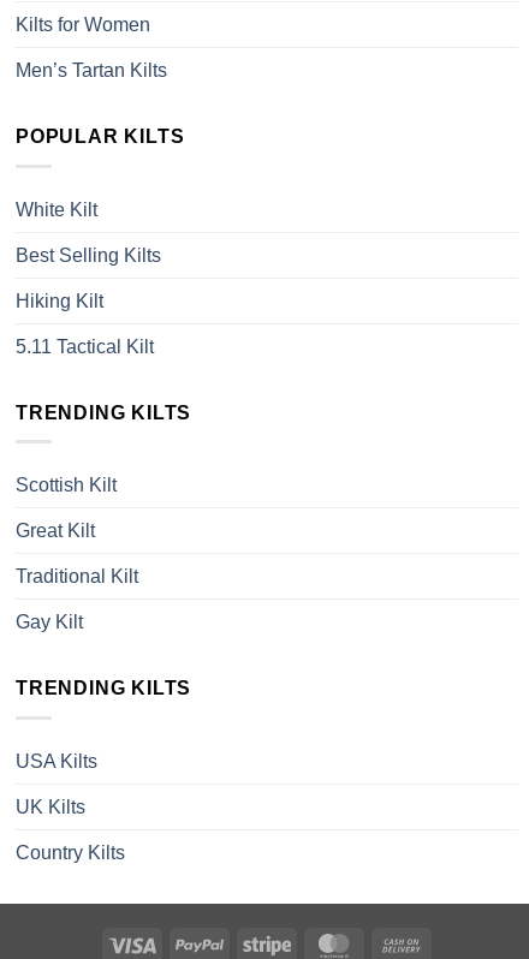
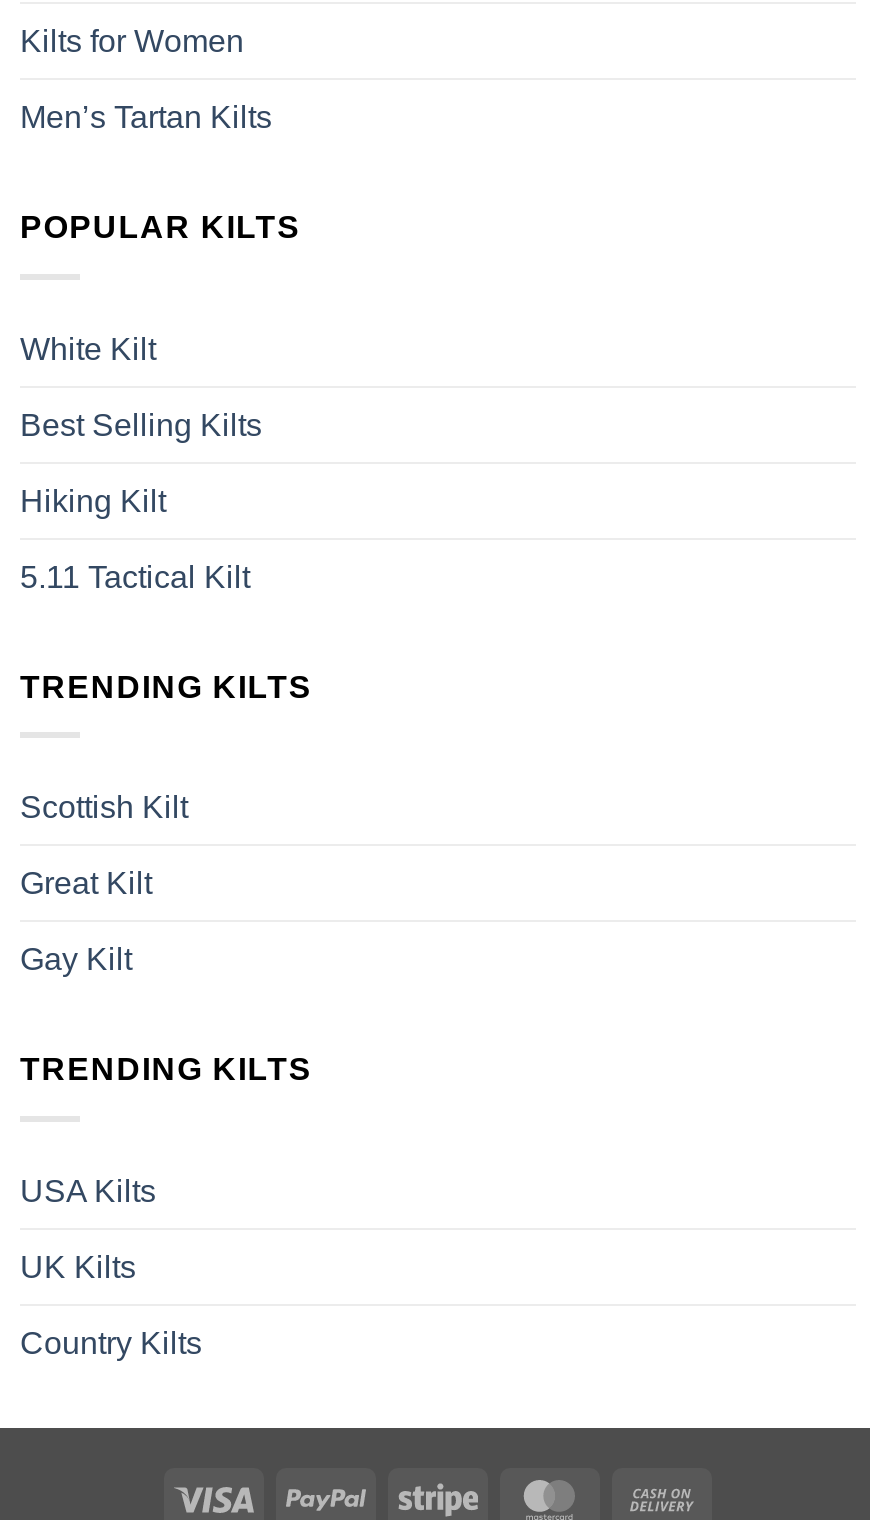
[16,566,138,587] Traditional Kilt -> none

